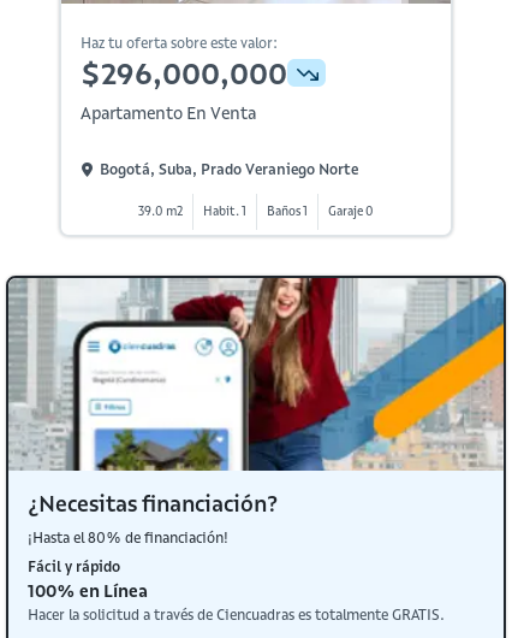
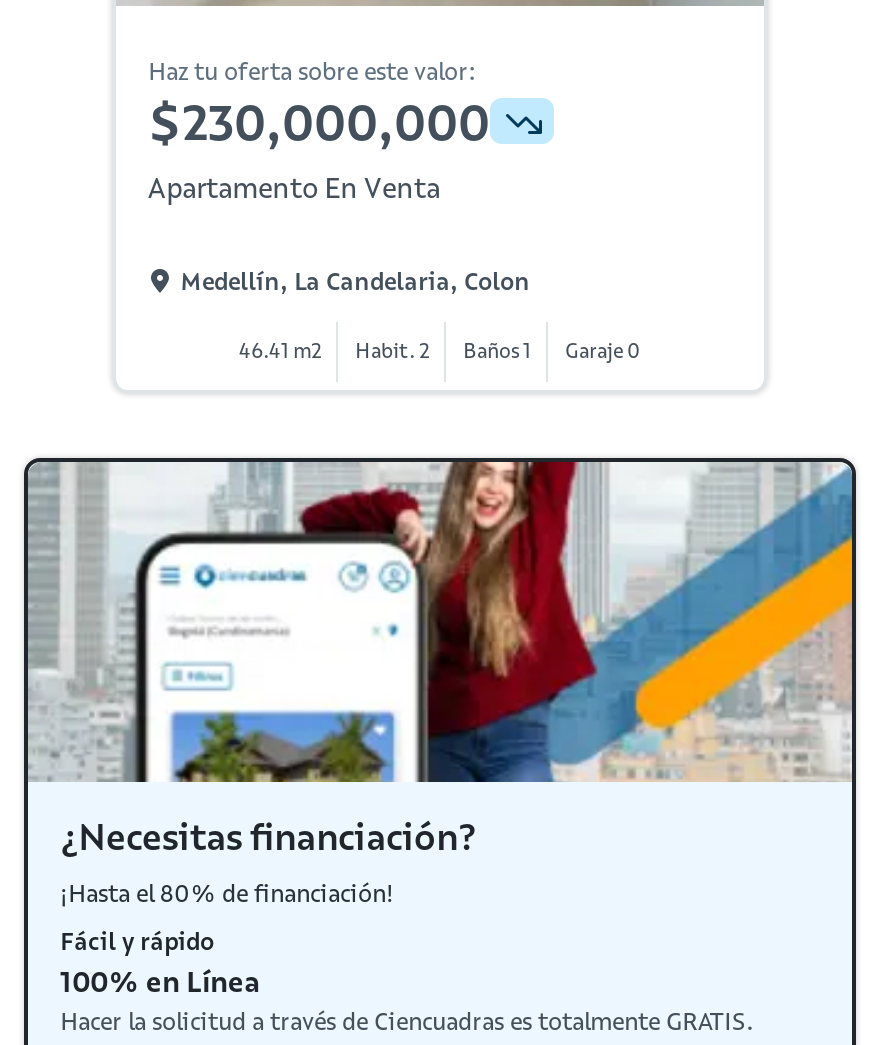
[80,55,287,91] $296,000,000 -> [148,92,490,152] $230,000,000
[100,160,358,179] Bogotá, Suba, Prado Veraniego Norte -> [180,267,530,297] Medellín, La Candelaria, Colon
[138,203,246,219] 39.0 m2 | Habit. 1 -> [239,338,429,364] 46.41 m2 | Habit. 2

